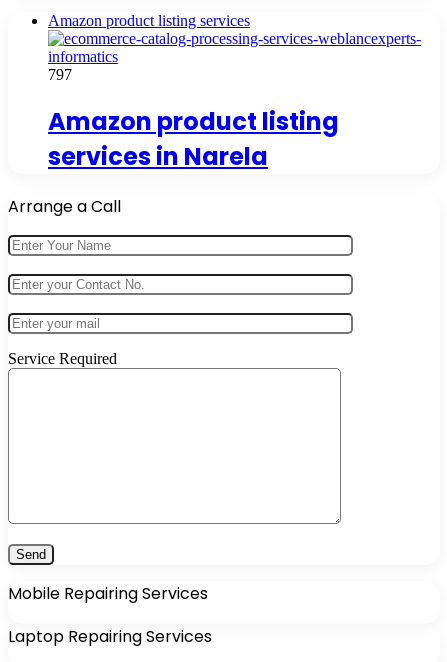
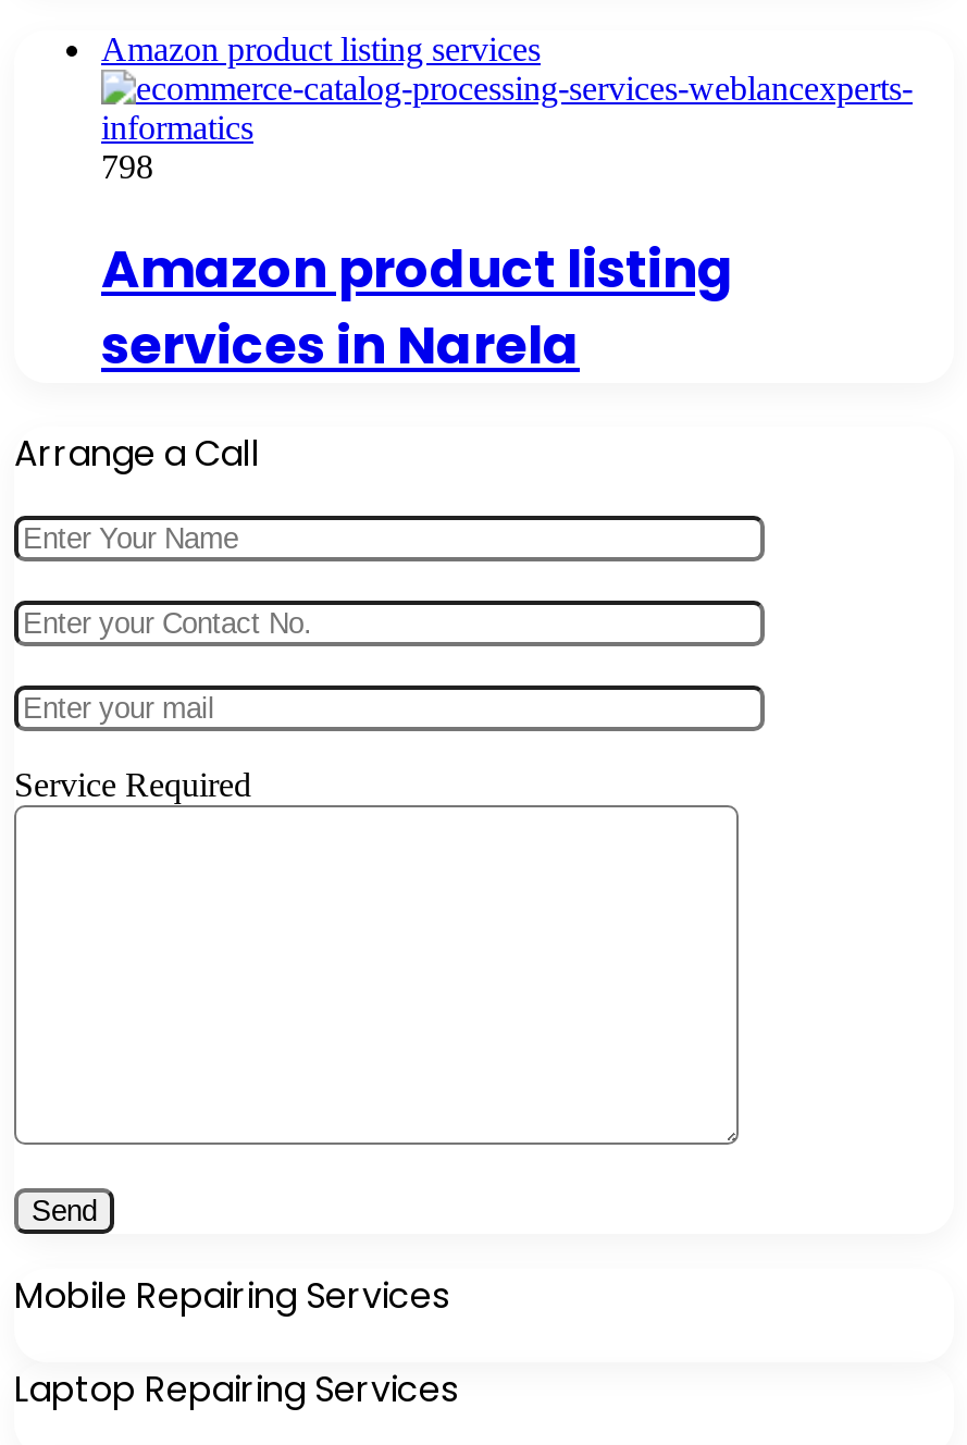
[48,66,72,83] 797 -> [101,149,153,186] 798

